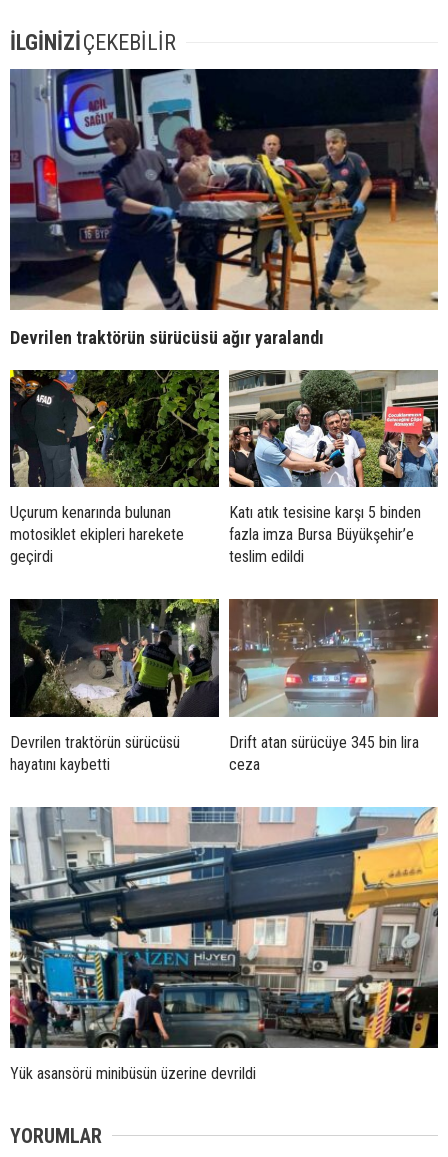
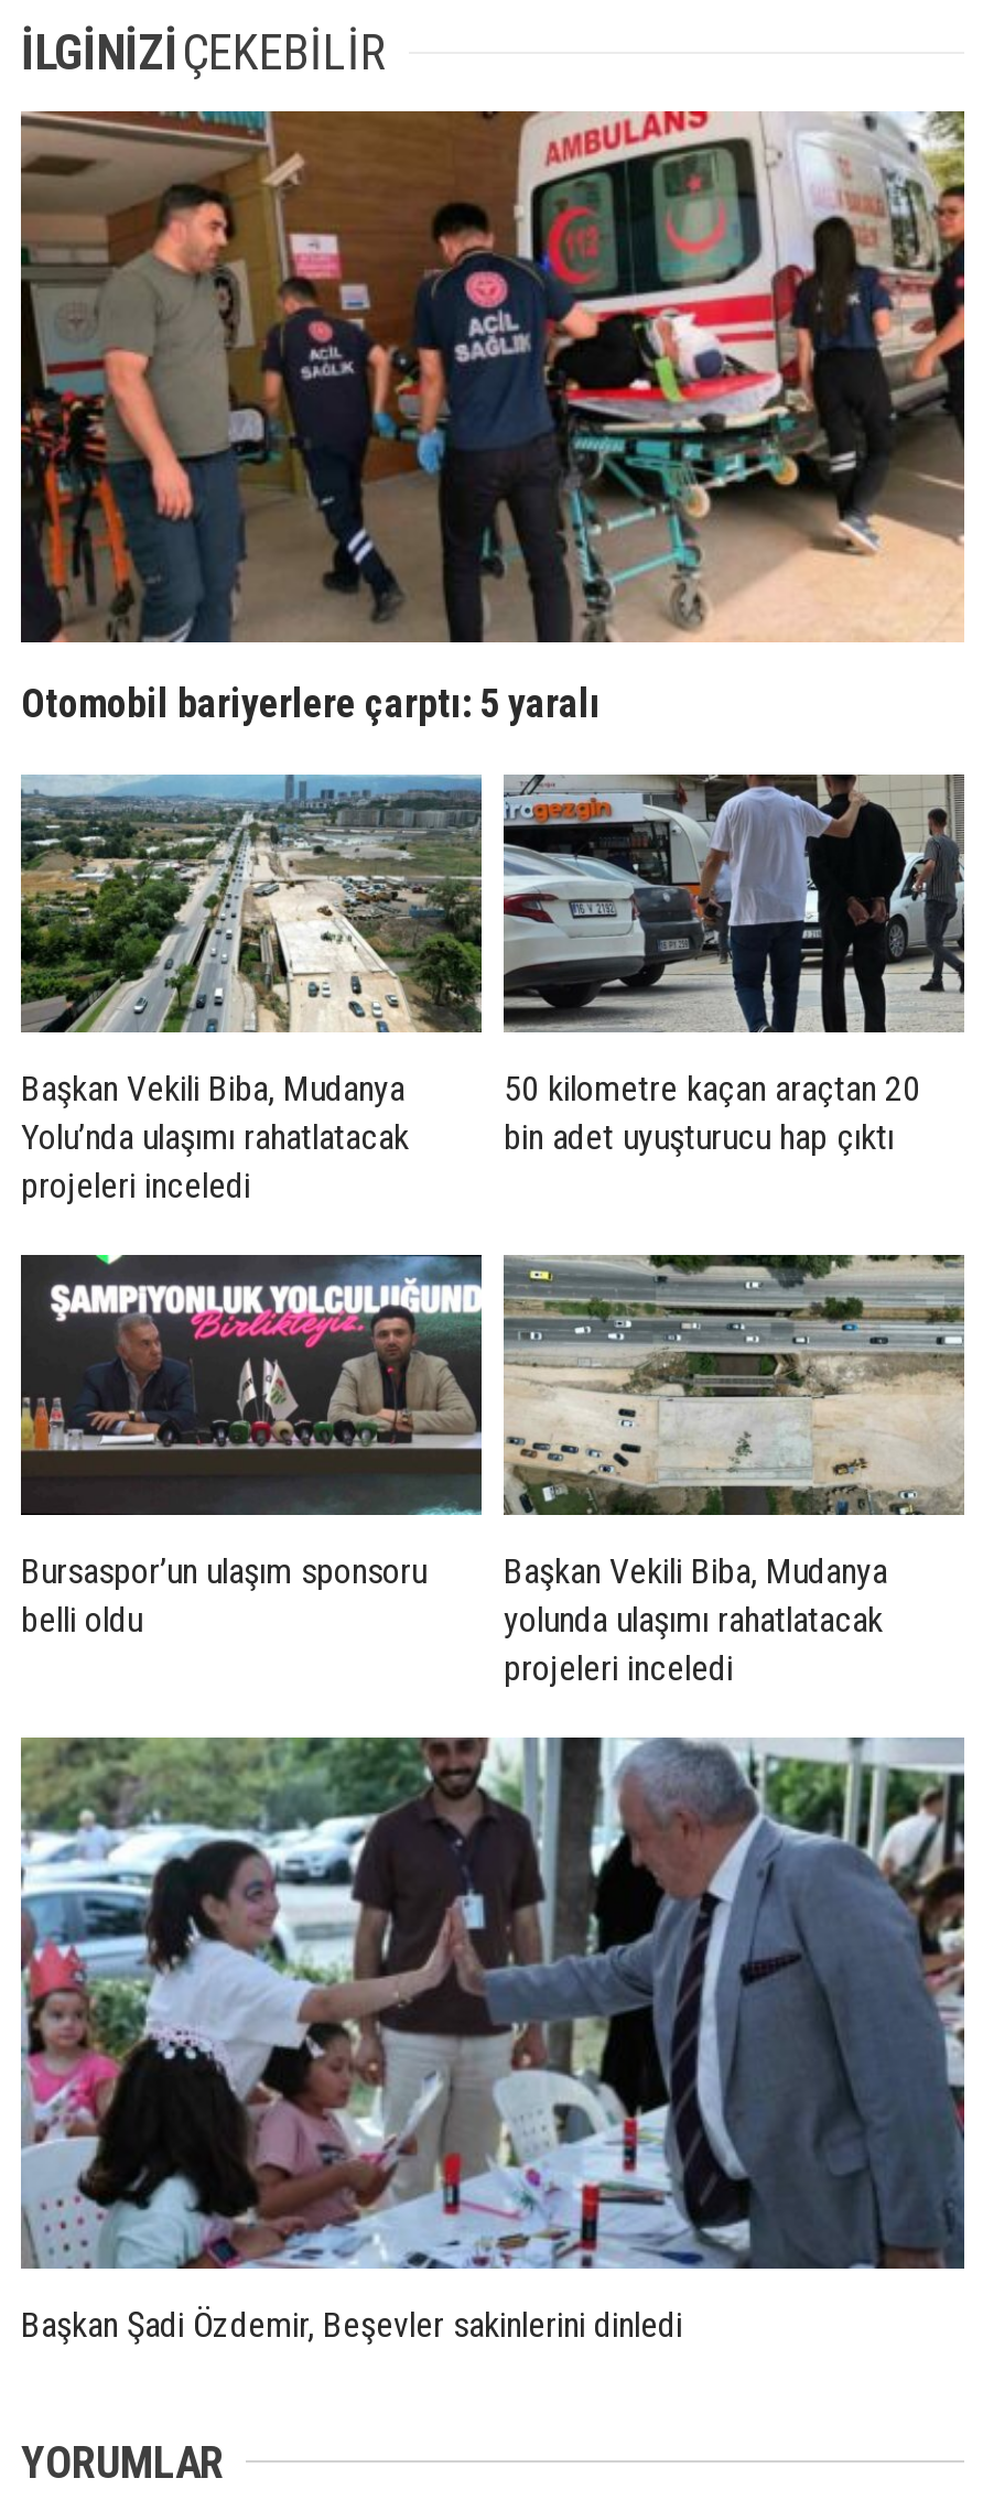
[9,68,439,348] [image] | Devrilen traktörün sürücüsü ağır yaralandı -> [19,109,966,726] [image] | Otomobil bariyerlere çarptı: 5 yaralı
[9,369,220,566] [image] | Uçurum kenarında bulunan | motosiklet ekipleri harekete | geçirdi -> [19,772,484,1207] [image] | Başkan Vekili Biba, Mudanya | Yolu’nda ulaşımı rahatlatacak | projeleri inceledi
[228,370,439,566] [image] | Katı atık tesisine karşı 5 binden | fazla imza Bursa Büyükşehir’e | teslim edildi -> [501,772,966,1159] [image] | 50 kilometre kaçan araçtan 20 | bin adet uyuşturucu hap çıktı
[9,588,220,774] [image] | Devrilen traktörün sürücüsü | hayatını kaybetti -> [19,1253,484,1640] [image] | Bursaspor’un ulaşım sponsoru | belli oldu
[228,588,439,774] [image] | Drift atan sürücüye 345 bin lira | ceza -> [501,1253,966,1689] [image] | Başkan Vekili Biba, Mudanya | yolunda ulaşımı rahatlatacak | projeleri inceledi
[9,806,439,1083] [image] | Yük asansörü minibüsün üzerine devrildi -> [19,1735,966,2345] [image] | Başkan Şadi Özdemir, Beşevler sakinlerini dinledi

